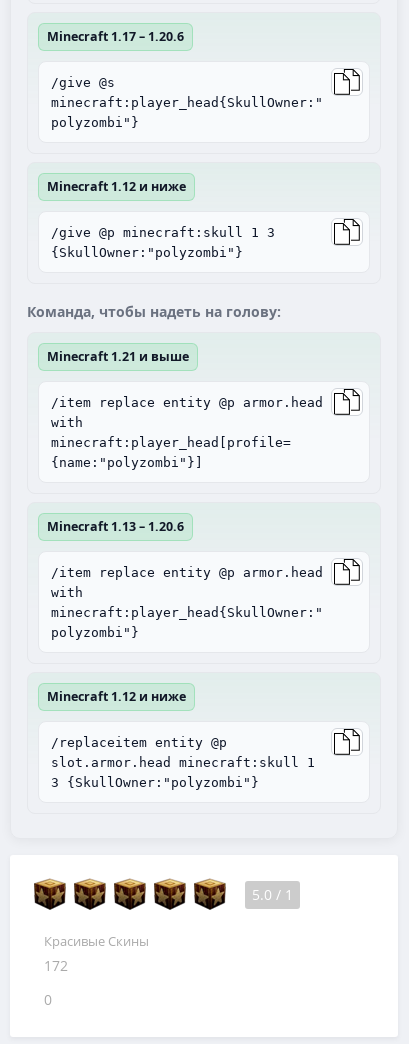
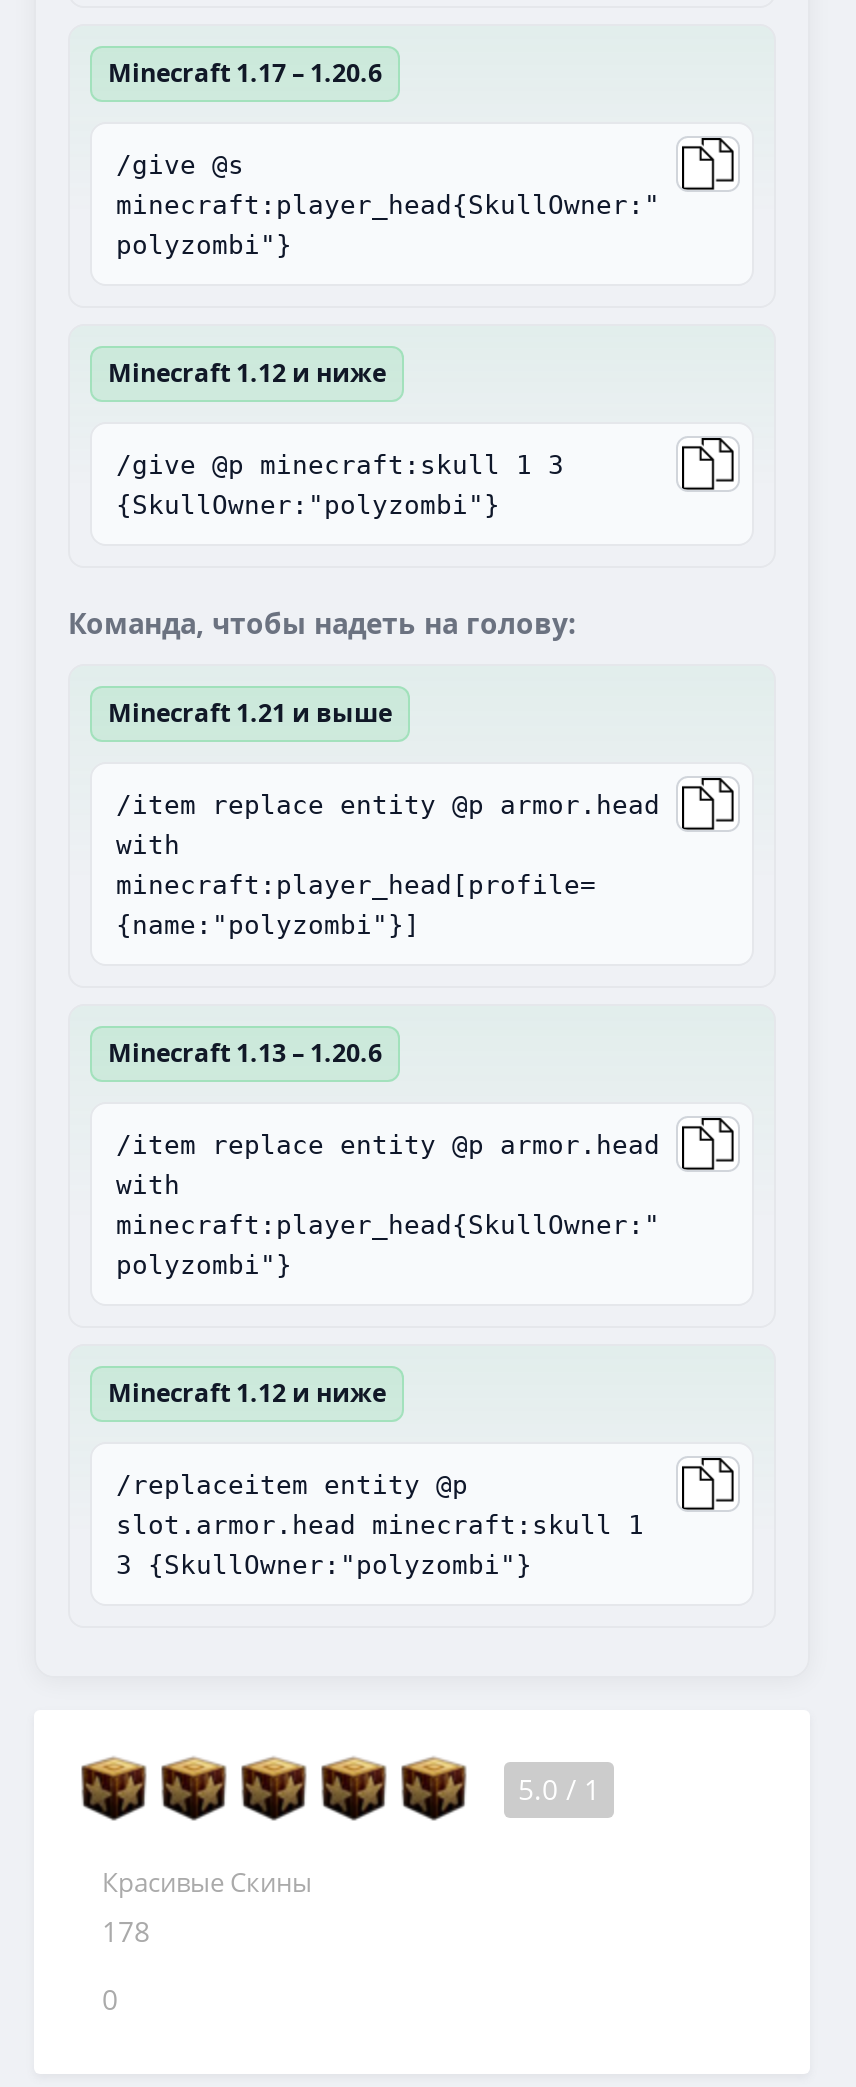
[44,955,68,974] 172 -> [102,1911,150,1949] 178

